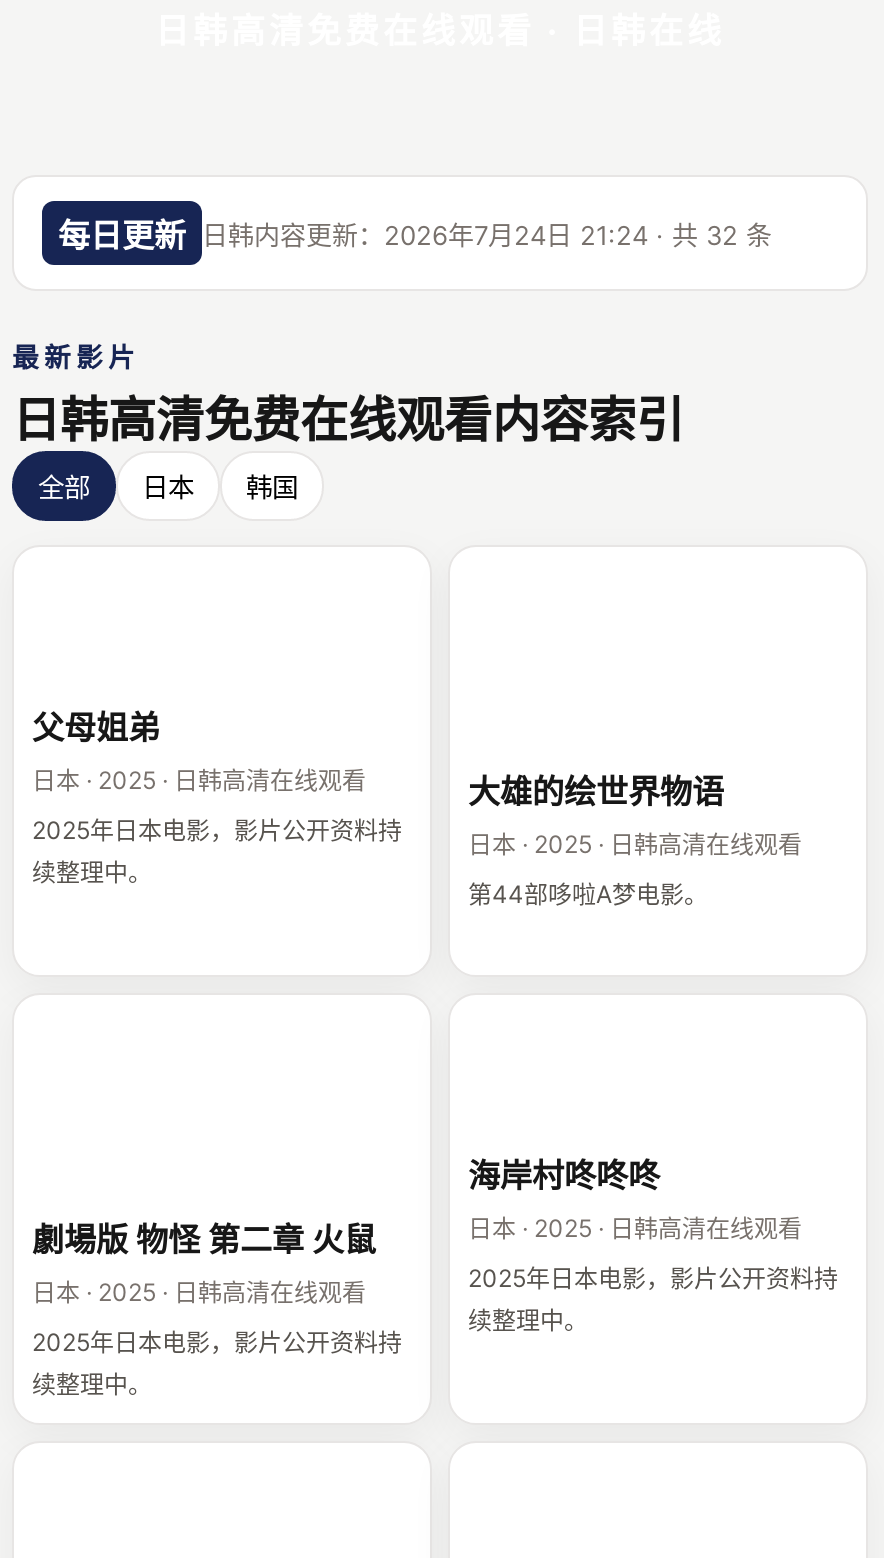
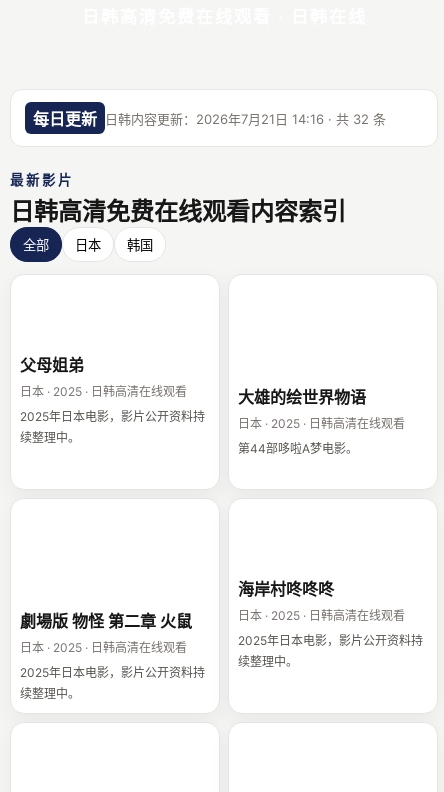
[58,215,772,255] 每日更新 日韩内容更新：2026年7月24日 21:24 · 共 32 条 -> [33,109,386,129] 每日更新 日韩内容更新：2026年7月21日 14:16 · 共 32 条

